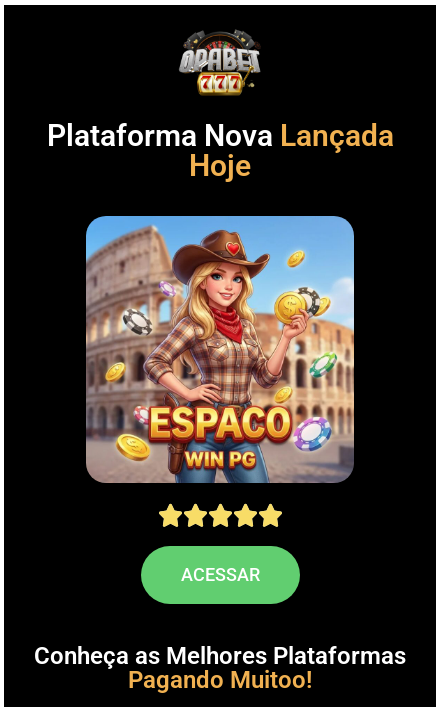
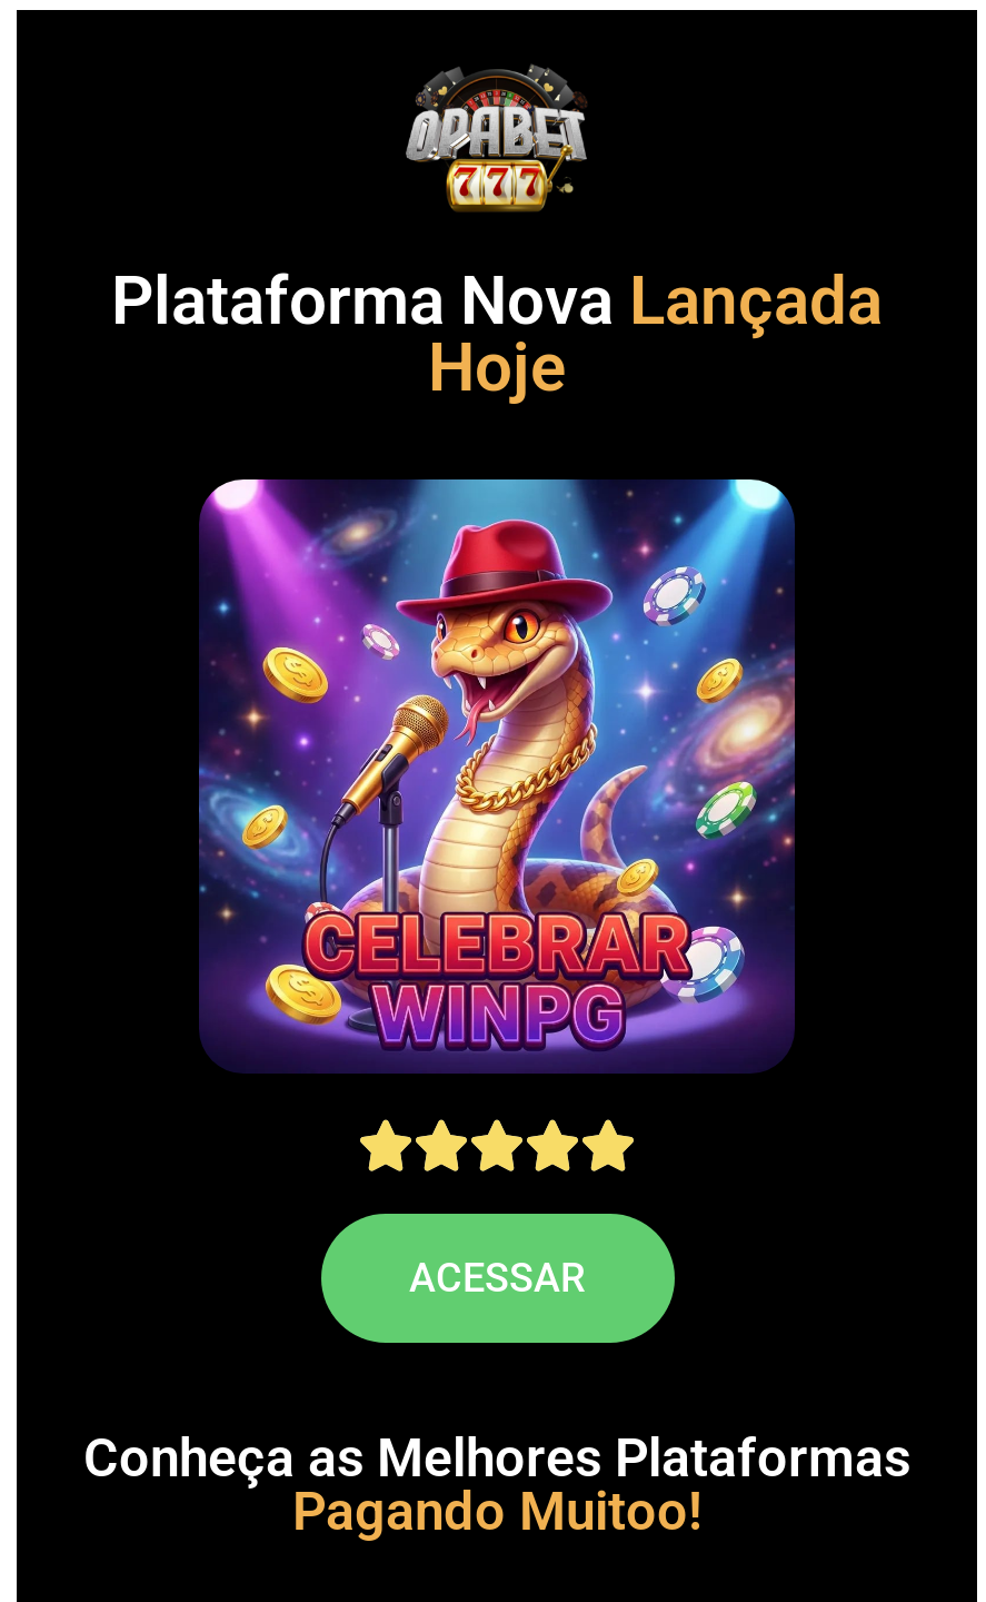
[85,215,355,484] [image] -> [199,477,797,1074] [image]

